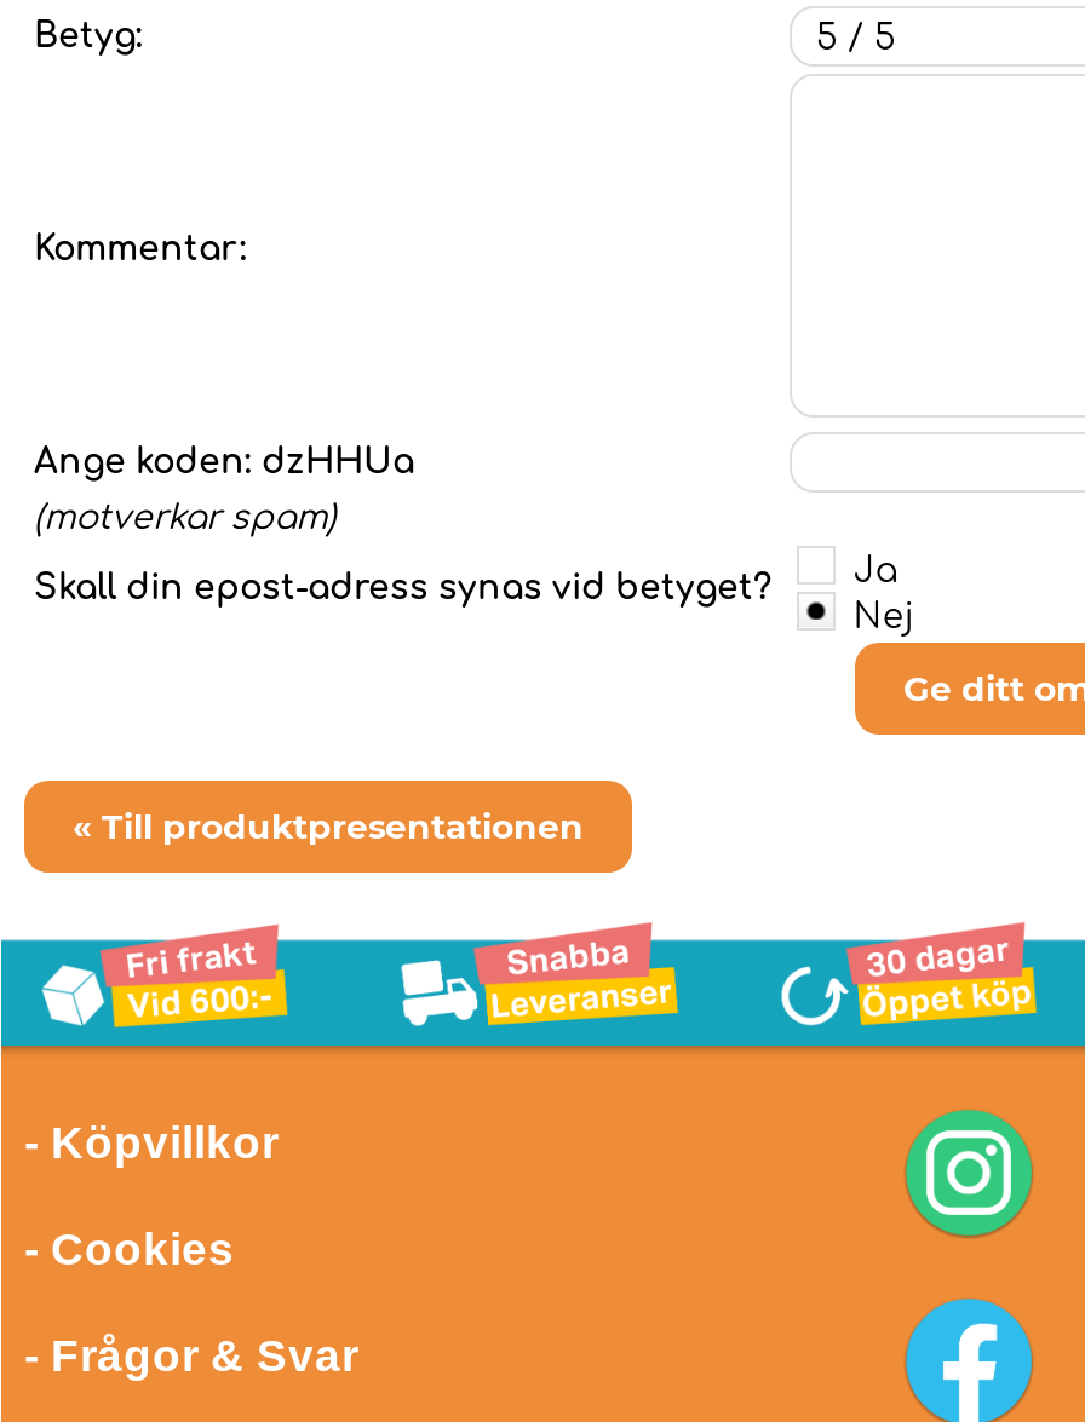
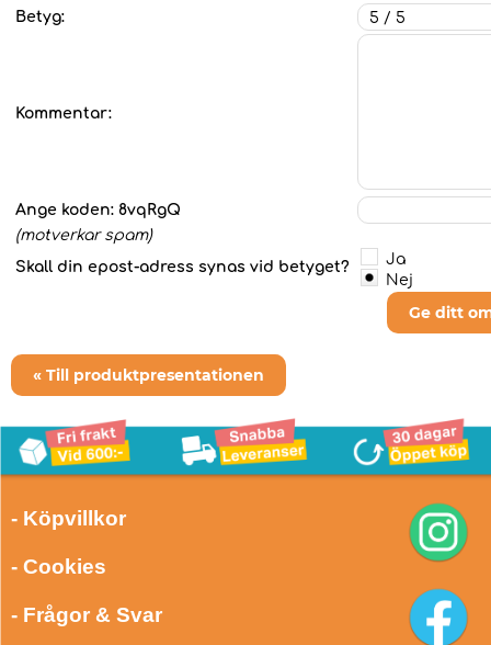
[34,443,414,479] Ange koden: dzHHUa -> [15,201,181,218] Ange koden: 8vqRgQ

